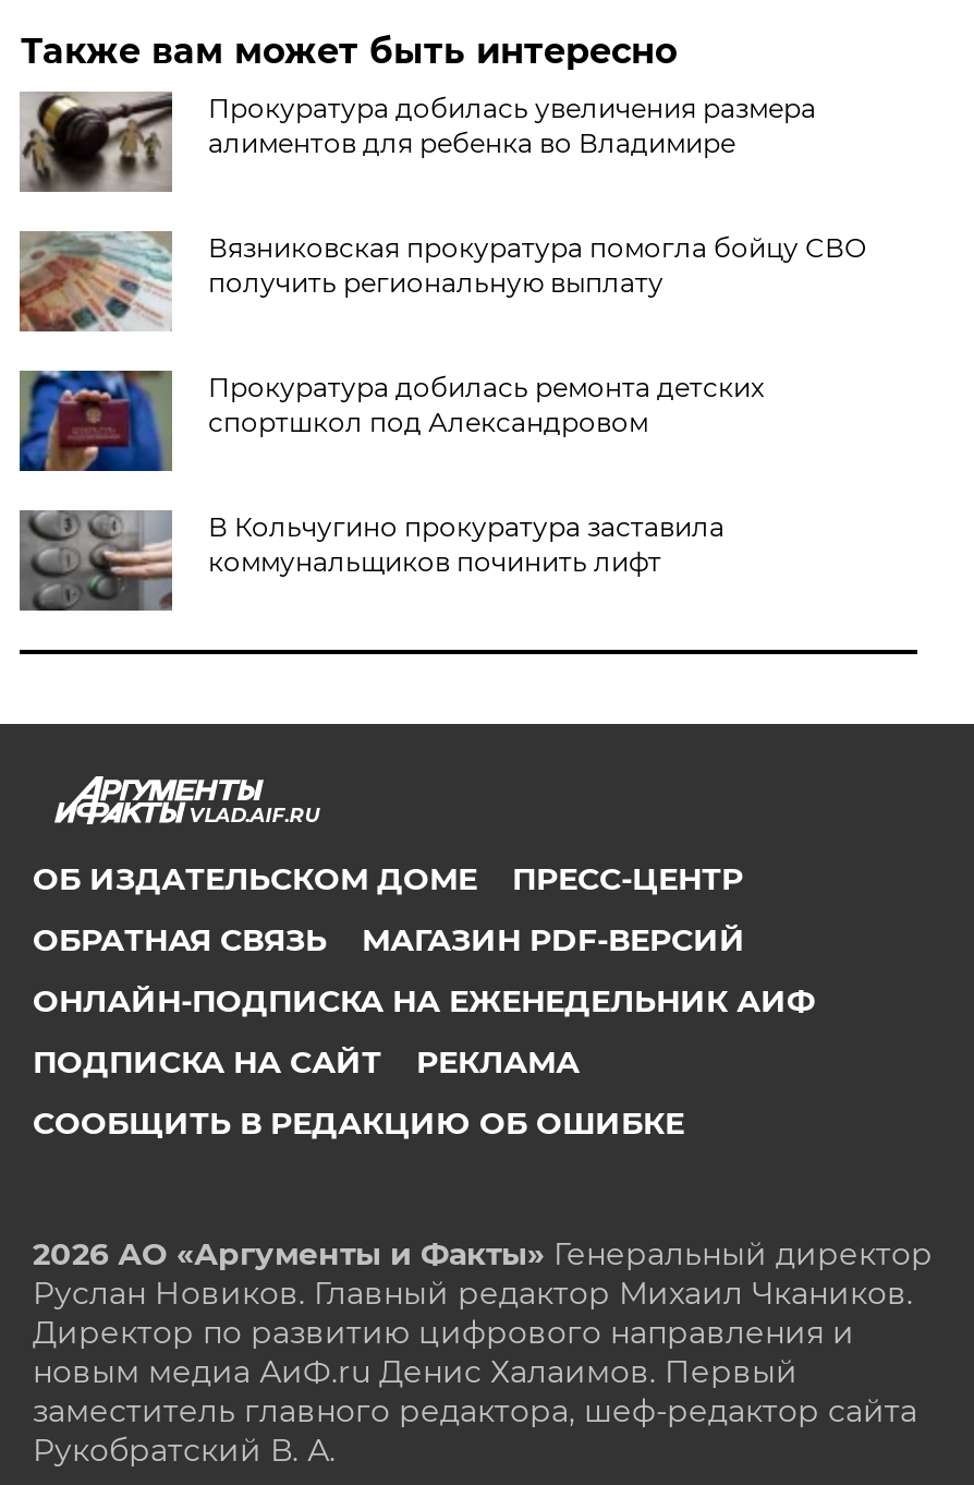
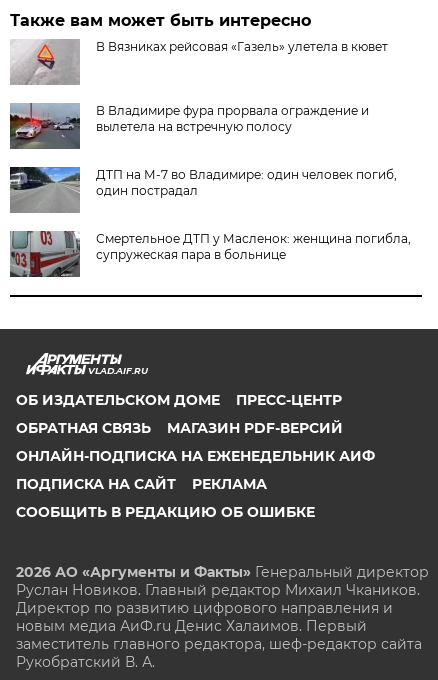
[20,92,816,192] [image] | Прокуратура добилась увеличения размера | алиментов для ребенка во Владимире -> [11,39,388,85] [image] | В Вязниках рейсовая «Газель» улетела в кювет
[17,231,866,334] [image] | Вязниковская прокуратура помогла бойцу СВО | получить региональную выплату -> [10,103,369,150] [image] | В Владимире фура прорвала ограждение и | вылетела на встречную полосу
[17,369,764,473] [image] | Прокуратура добилась ремонта детских | спортшкол под Александровом -> [9,166,397,214] [image] | ДТП на М-7 во Владимире: один человек погиб, | один пострадал
[20,510,724,611] [image] | В Кольчугино прокуратура заставила | коммунальщиков починить лифт -> [10,230,411,278] [image] | Смертельное ДТП у Масленок: женщина погибла, | супружеская пара в больнице

